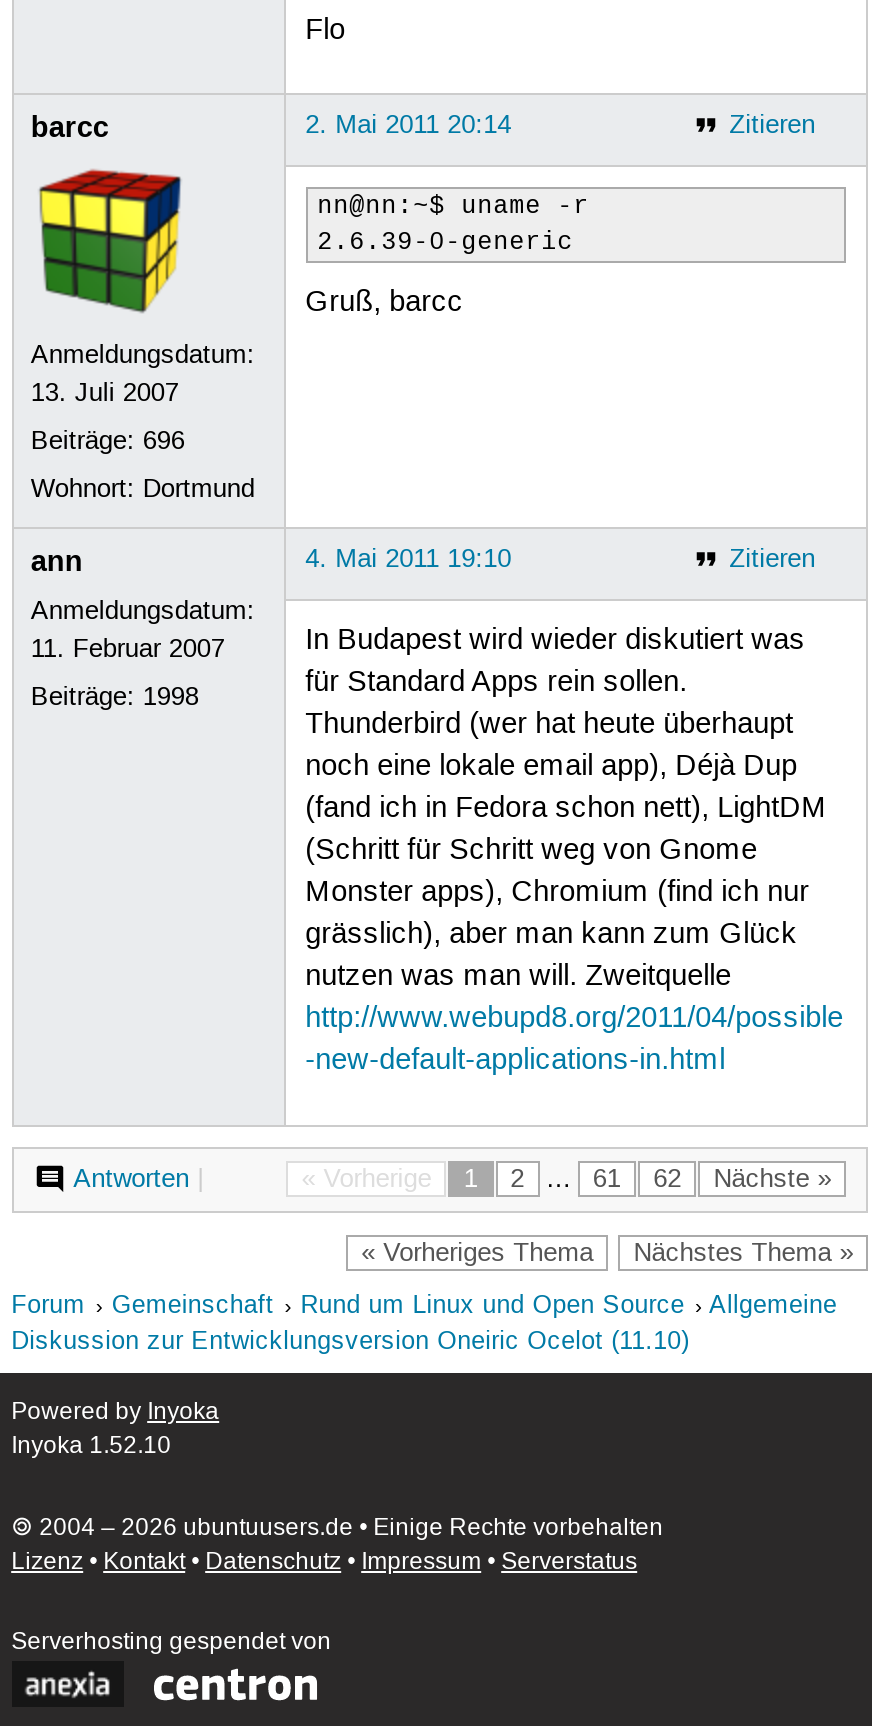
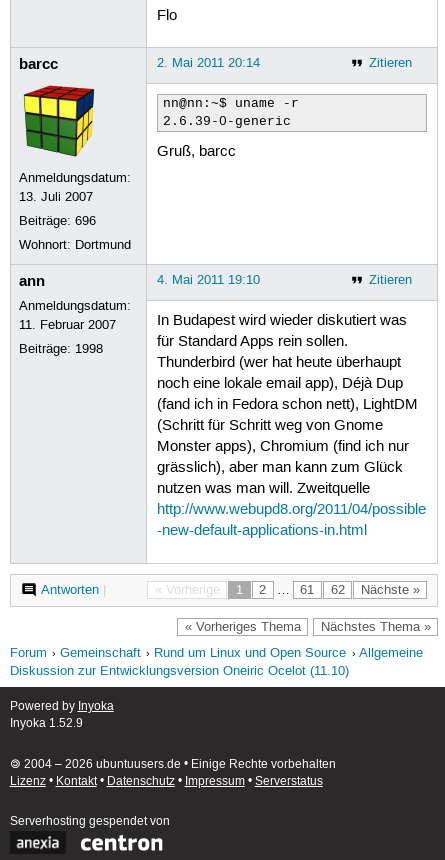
[11,1432,171,1462] Inyoka 1.52.10 -> [10,717,83,732] Inyoka 1.52.9

